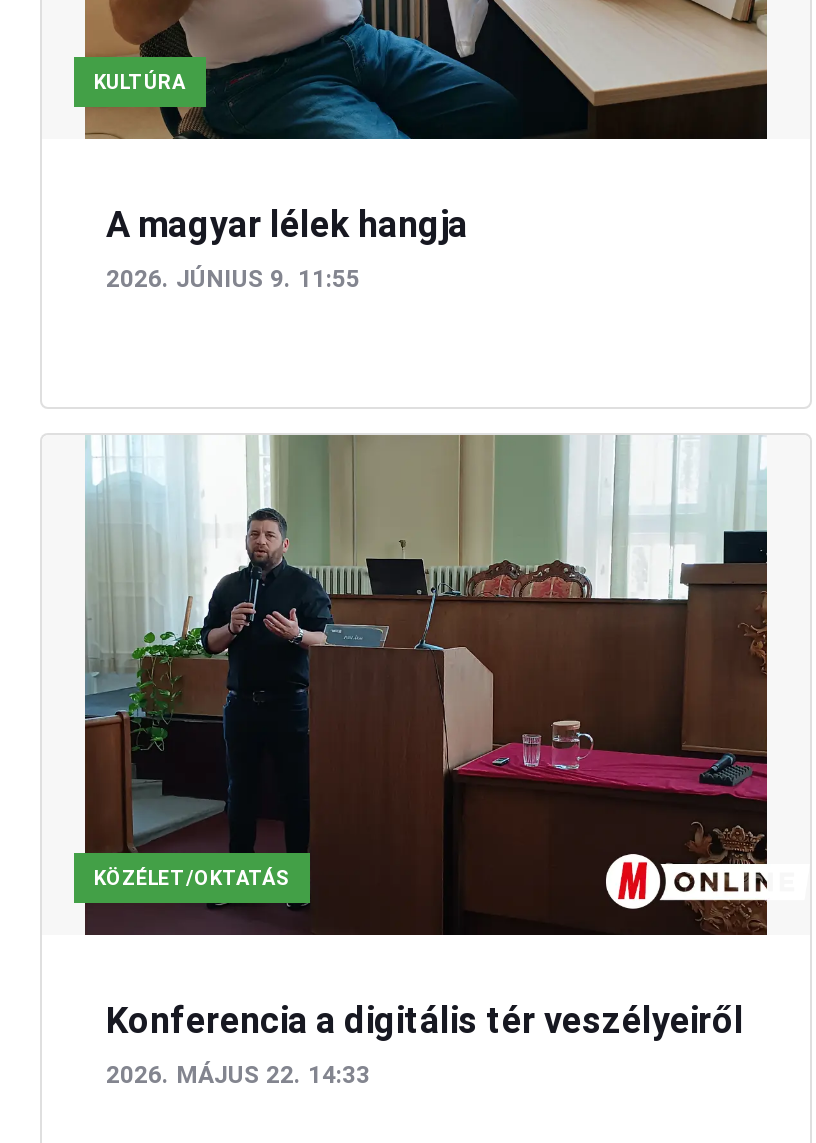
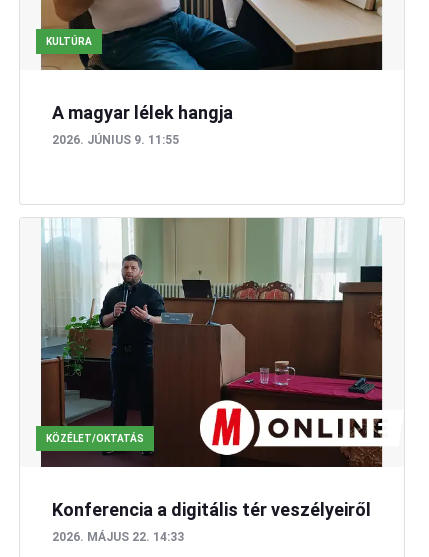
[84,530,770,938] [image] -> [180,266,383,468] [image]

